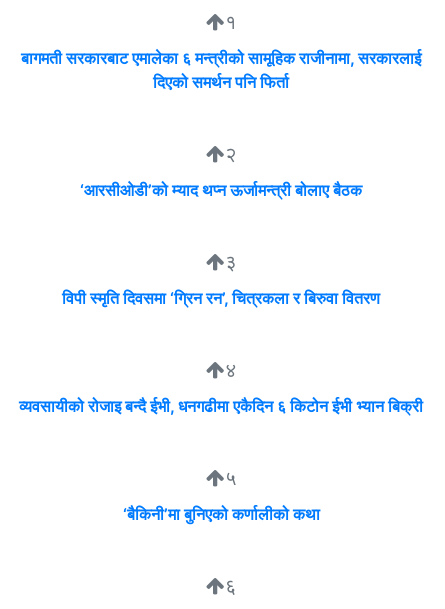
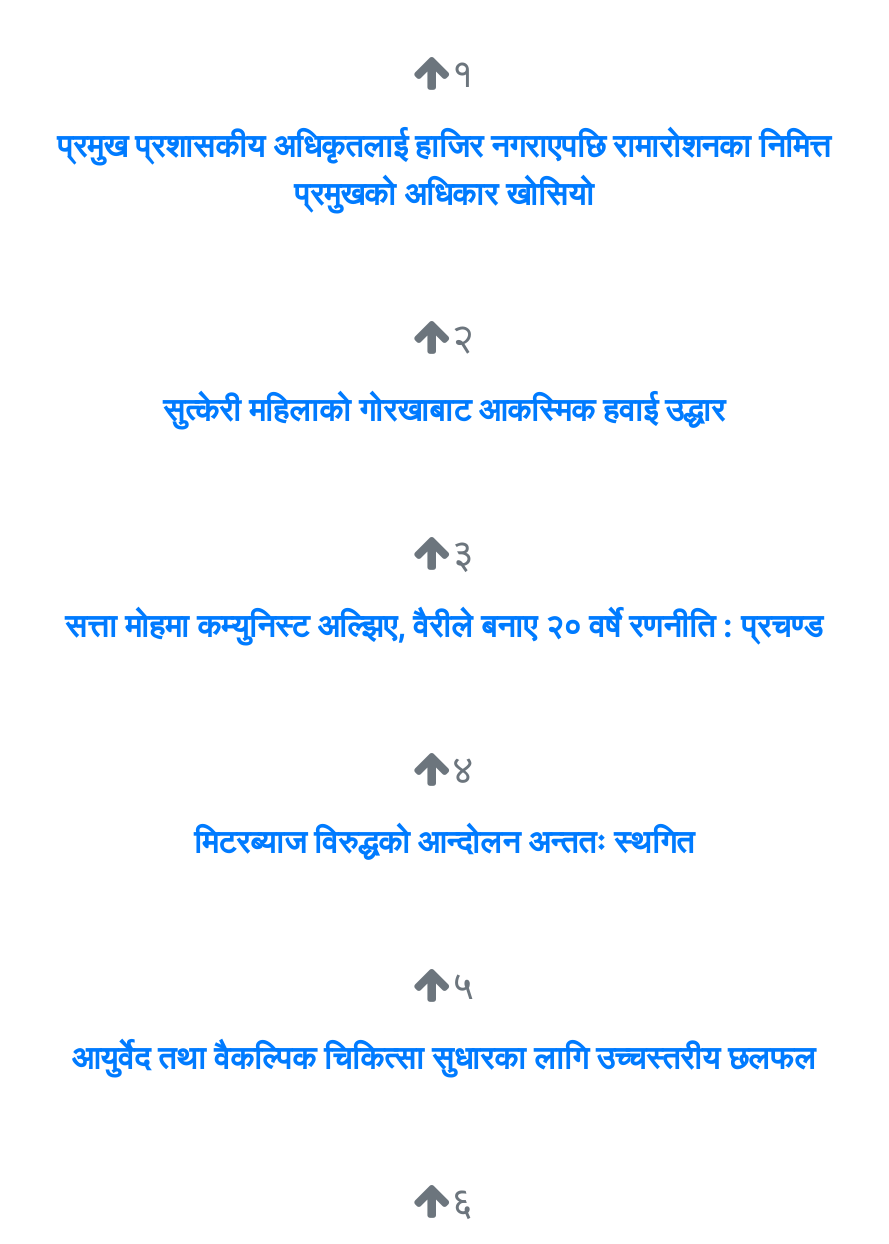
[21,48,421,92] बागमती सरकारबाट एमालेका ६ मन्त्रीको सामूहिक राजीनामा, सरकारलाई | दिएको समर्थन पनि फिर्ता -> [57,125,831,213] प्रमुख प्रशासकीय अधिकृतलाई हाजिर नगराएपछि रामारोशनका निमित्त | प्रमुखको अधिकार खोसियो
[80,180,362,200] ‘आरसीओडी’को म्याद थप्न ऊर्जामन्त्री बोलाए बैठक -> [163,389,725,429] सुत्केरी महिलाको गोरखाबाट आकस्मिक हवाई उद्धार
[62,288,380,308] विपी स्मृति दिवसमा ‘ग्रिन रन’, चित्रकला र बिरुवा वितरण -> [65,605,823,645] सत्ता मोहमा कम्युनिस्ट अल्झिए, वैरीले बनाए २० वर्षे रणनीति : प्रचण्ड
[19,396,423,416] व्यवसायीको रोजाइ बन्दै ईभी, धनगढीमा एकैदिन ६ किटोन ईभी भ्यान बिक्री -> [194,821,694,861] मिटरब्याज विरुद्धको आन्दोलन अन्ततः स्थगित
[122,504,319,524] ‘बैकिनी’मा बुनिएको कर्णालीको कथा -> [72,1037,816,1077] आयुर्वेद तथा वैकल्पिक चिकित्सा सुधारका लागि उच्चस्तरीय छलफल

